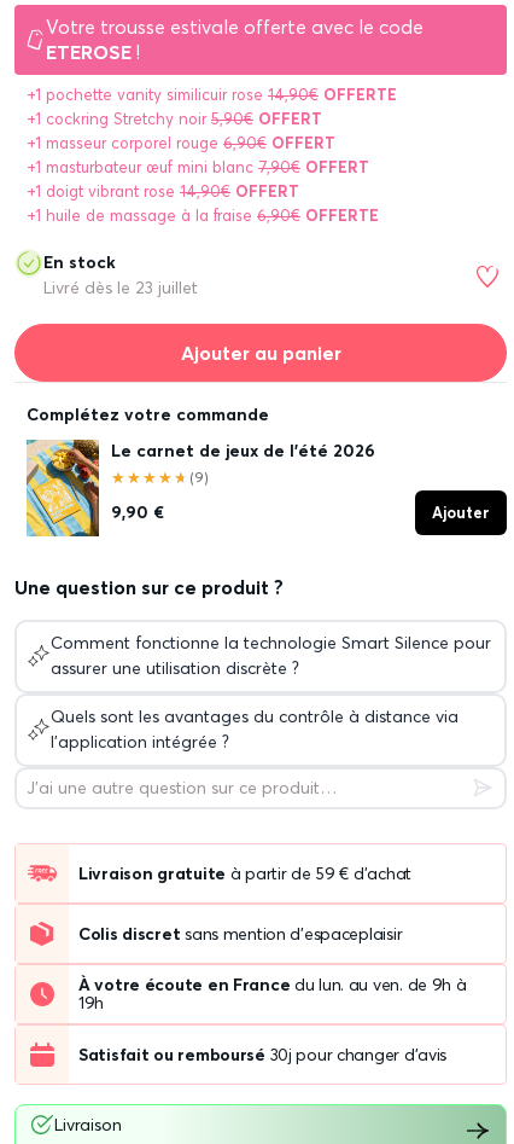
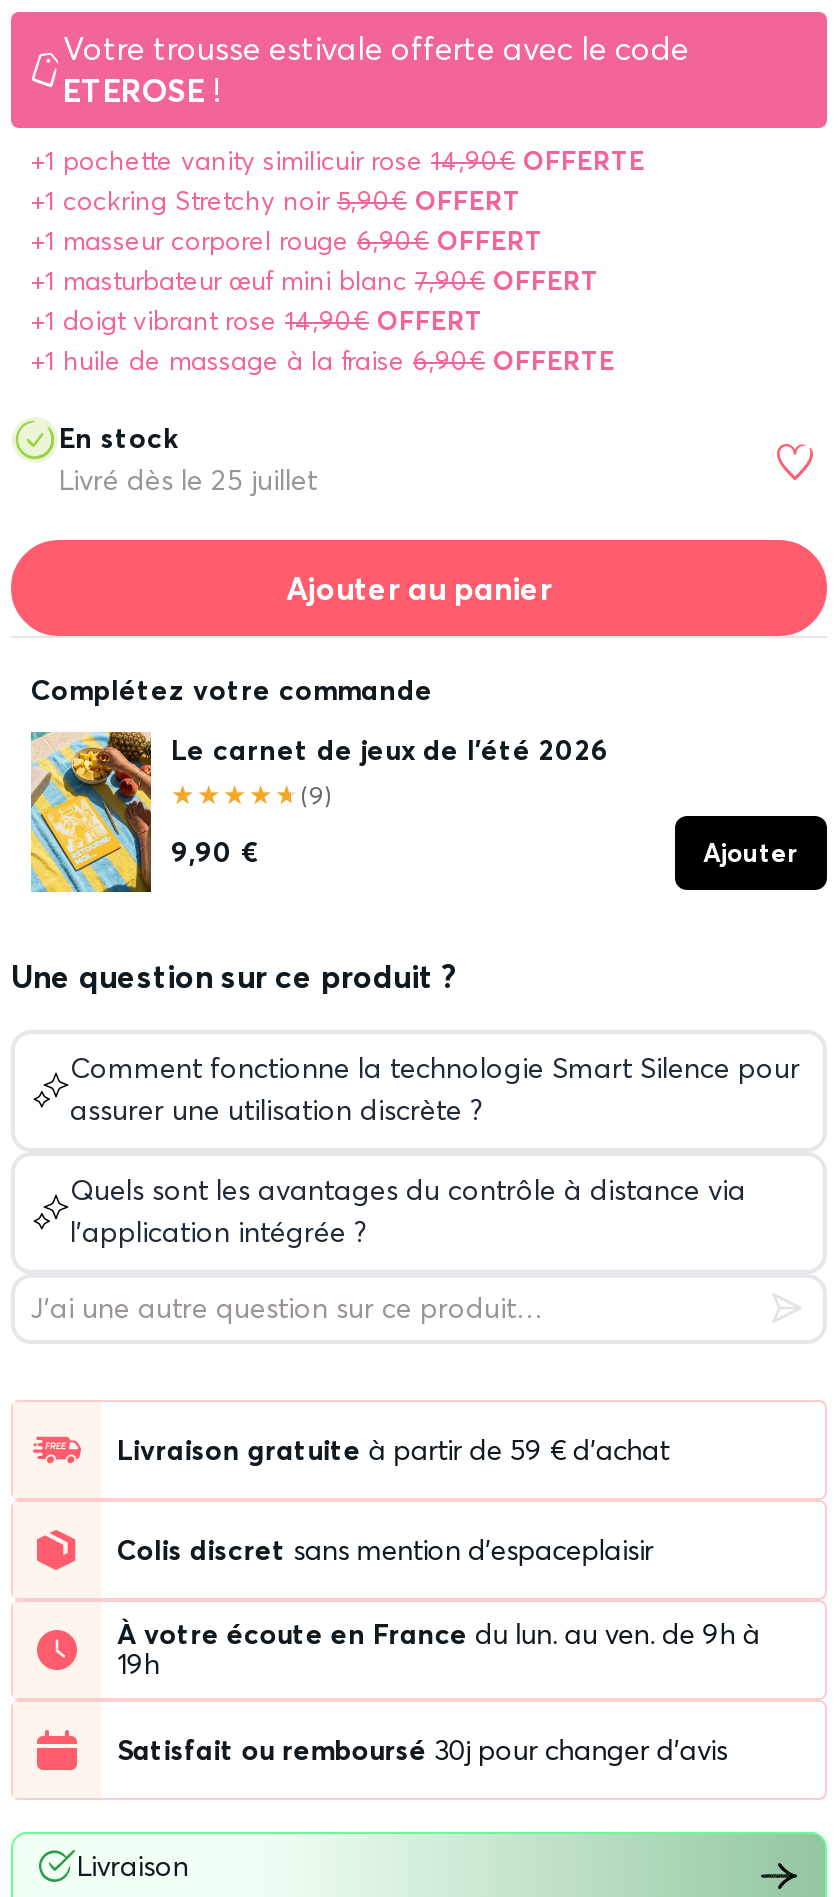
[43,277,198,299] Livré dès le 23 juillet -> [59,462,317,498] Livré dès le 25 juillet

